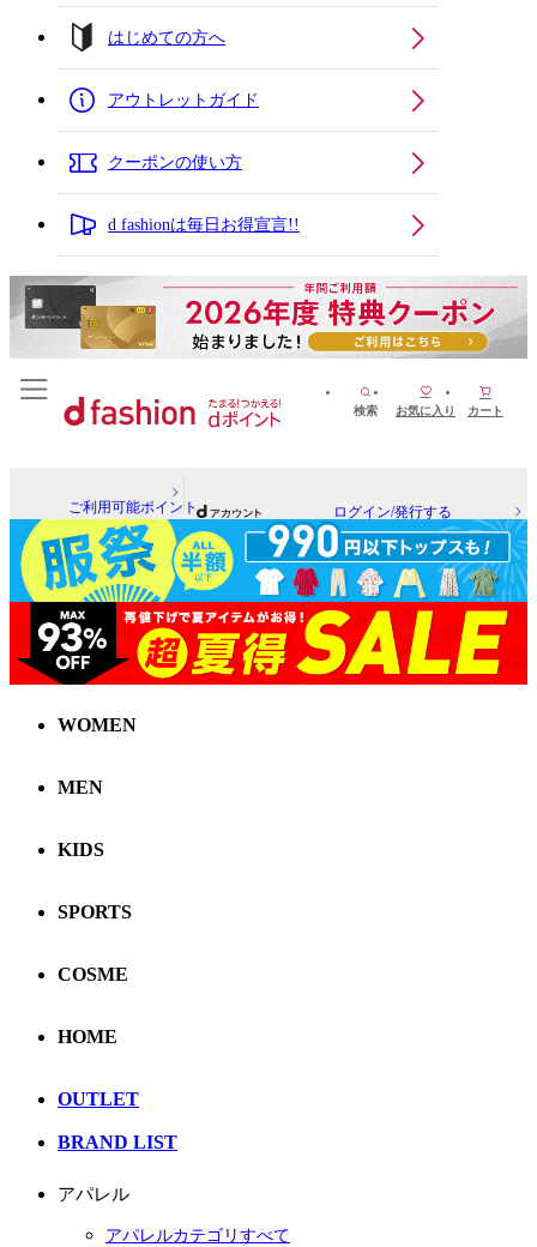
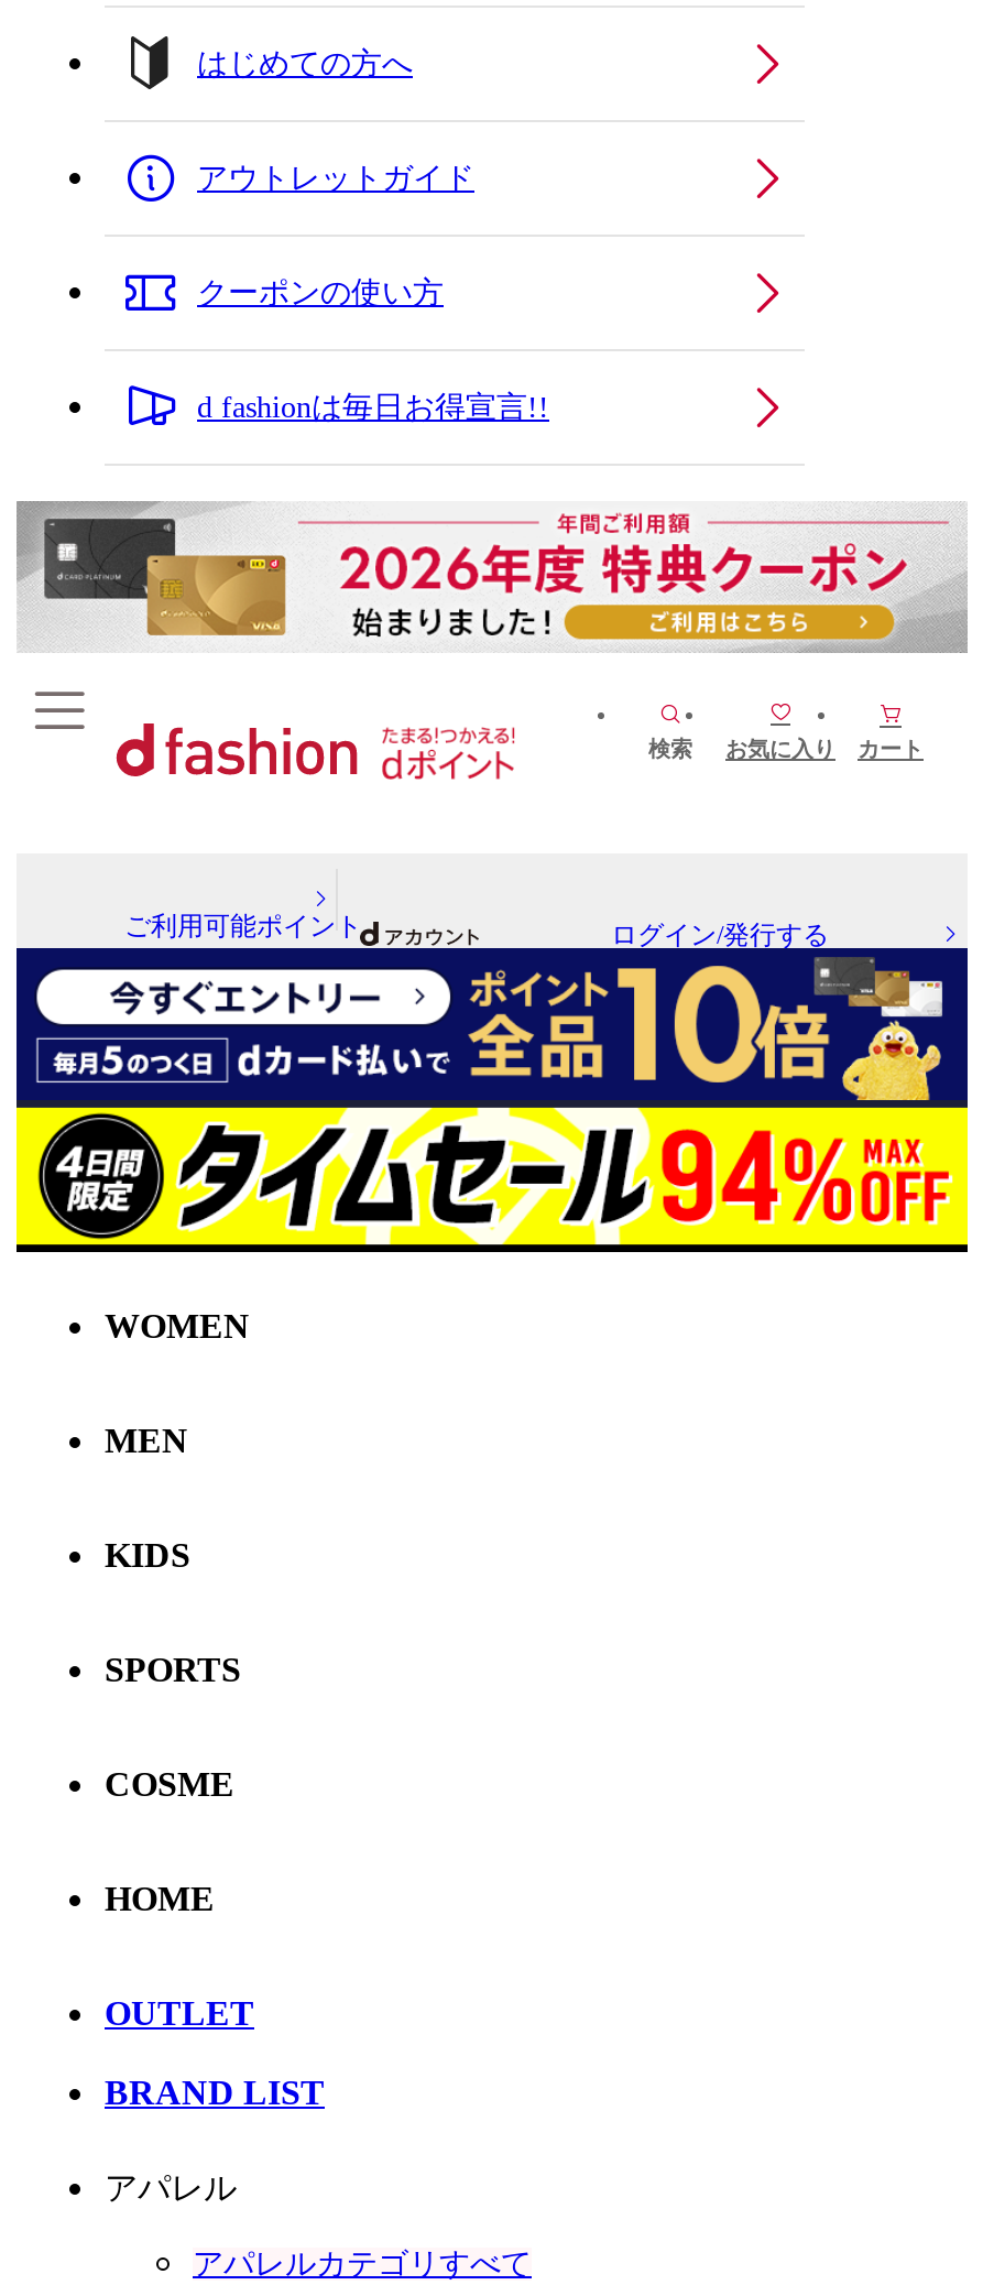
[8,518,529,686] [image] -> [14,946,970,1254] [image]

